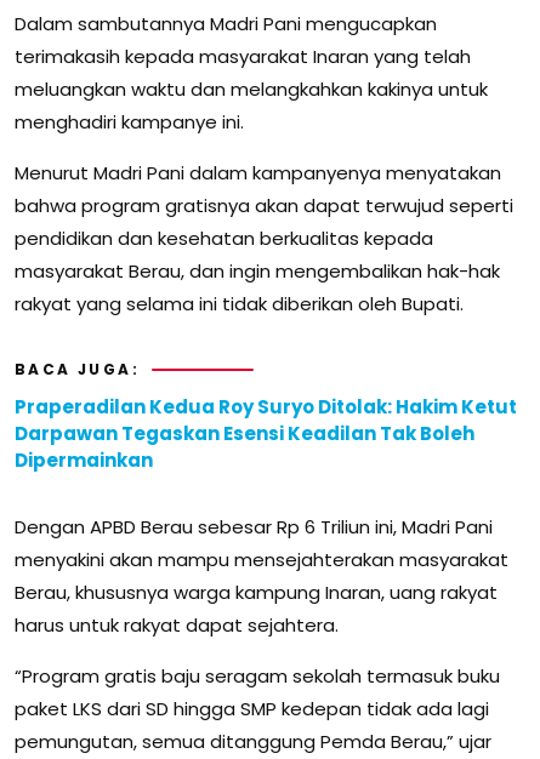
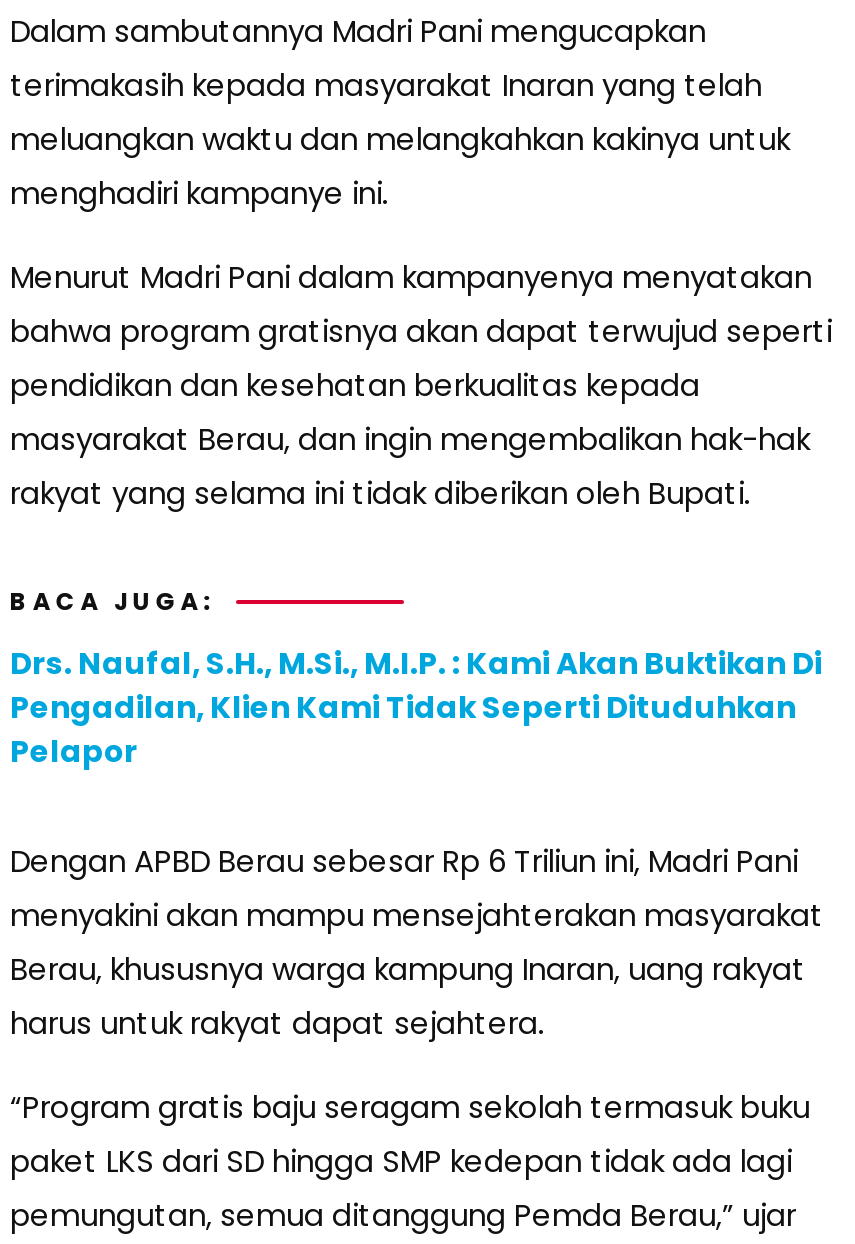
[15,394,517,473] Praperadilan Kedua Roy Suryo Ditolak: Hakim Ketut | Darpawan Tegaskan Esensi Keadilan Tak Boleh | Dipermainkan -> [10,642,822,772] Drs. Naufal, S.H., M.Si., M.I.P. : Kami Akan Buktikan Di | Pengadilan, Klien Kami Tidak Seperti Dituduhkan | Pelapor

